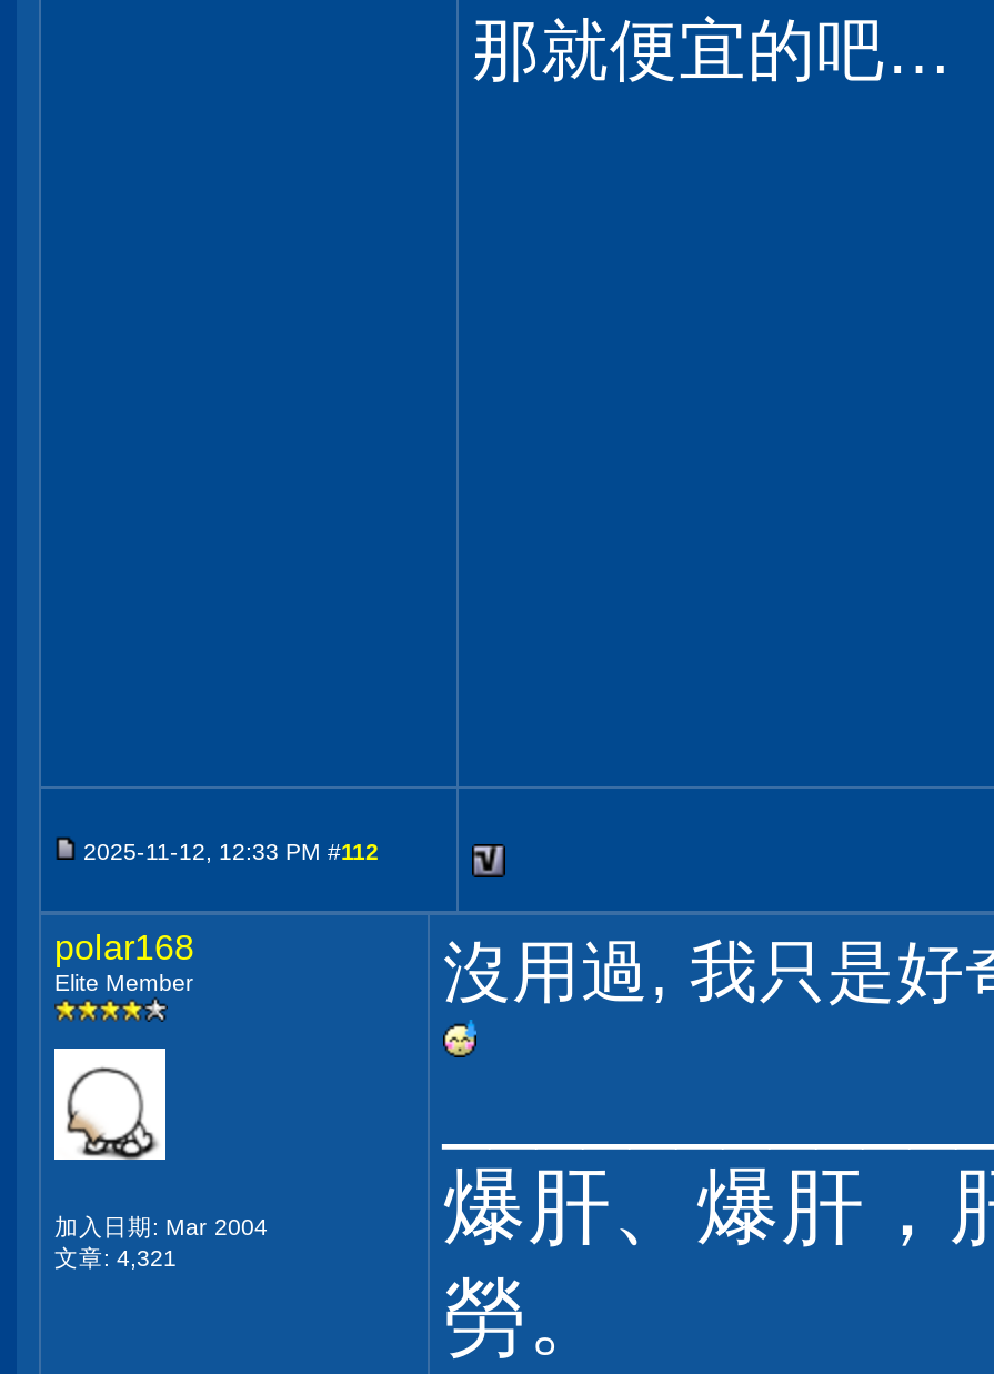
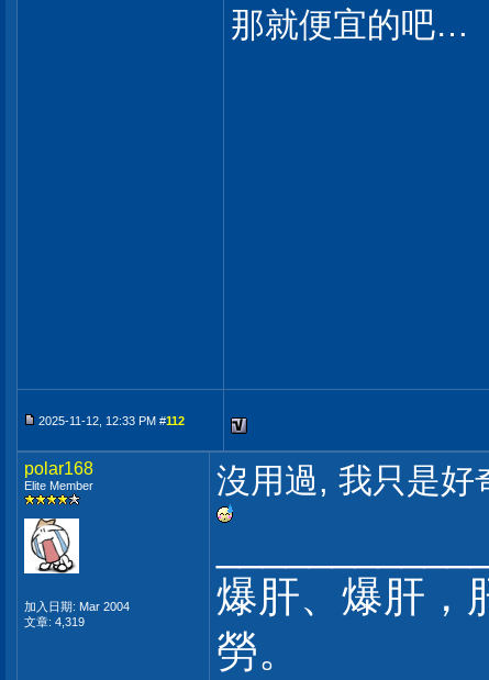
[66,1046,145,1146] [image] -> [31,517,70,568] [image]
[54,1244,177,1271] 文章: 4,321 -> [24,615,85,628] 文章: 4,319

